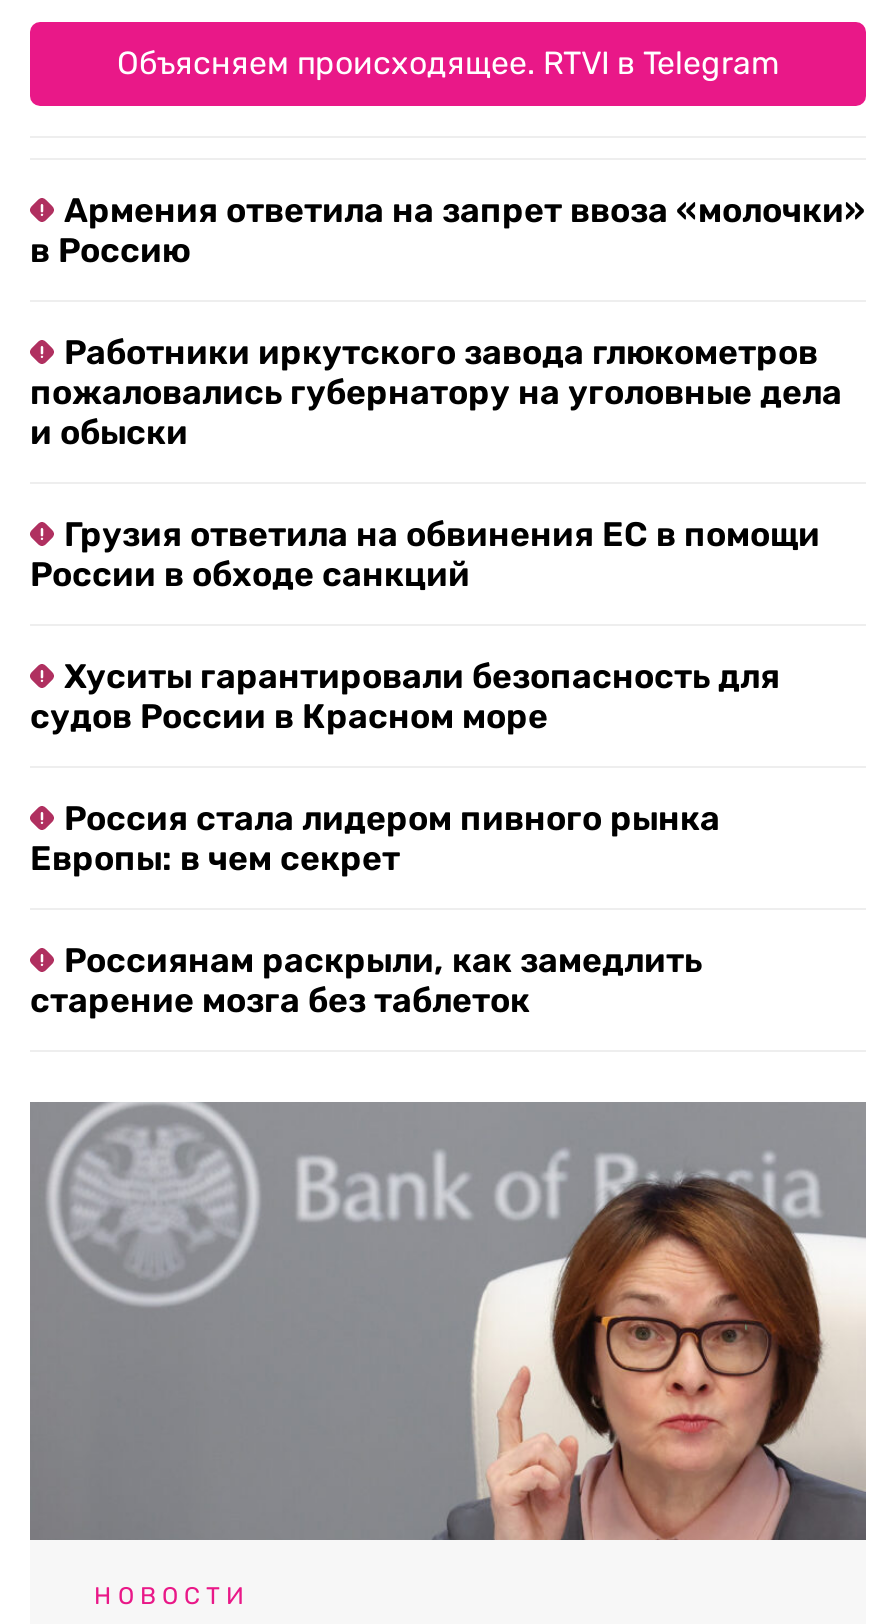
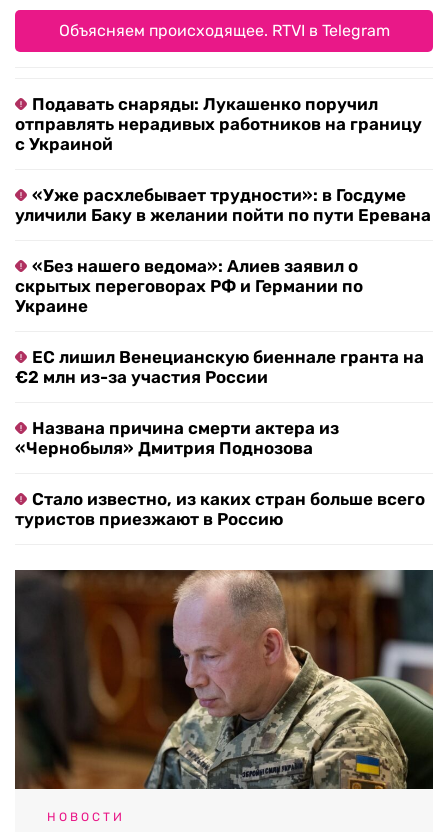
[30,191,866,271] Армения ответила на запрет ввоза «молочки» | в Россию -> [15,94,422,154] Подавать снаряды: Лукашенко поручил | отправлять нерадивых работников на границу | с Украиной
[30,333,842,453] Работники иркутского завода глюкометров | пожаловались губернатору на уголовные дела | и обыски -> [15,185,431,225] «Уже расхлебывает трудности»: в Госдуме | уличили Баку в желании пойти по пути Еревана
[30,515,820,595] Грузия ответила на обвинения ЕС в помощи | России в обходе санкций -> [15,256,363,316] «Без нашего ведома»: Алиев заявил о | скрытых переговорах РФ и Германии по | Украине
[30,657,780,737] Хуситы гарантировали безопасность для | судов России в Красном море -> [15,347,424,387] ЕС лишил Венецианскую биеннале гранта на | €2 млн из-за участия России
[30,799,720,879] Россия стала лидером пивного рынка | Европы: в чем секрет -> [15,418,339,458] Названа причина смерти актера из | «Чернобыля» Дмитрия Поднозова
[30,941,702,1021] Россиянам раскрыли, как замедлить | старение мозга без таблеток -> [15,489,425,529] Стало известно, из каких стран больше всего | туристов приезжают в Россию
[30,1102,868,1542] [image] -> [15,570,434,790] [image]

